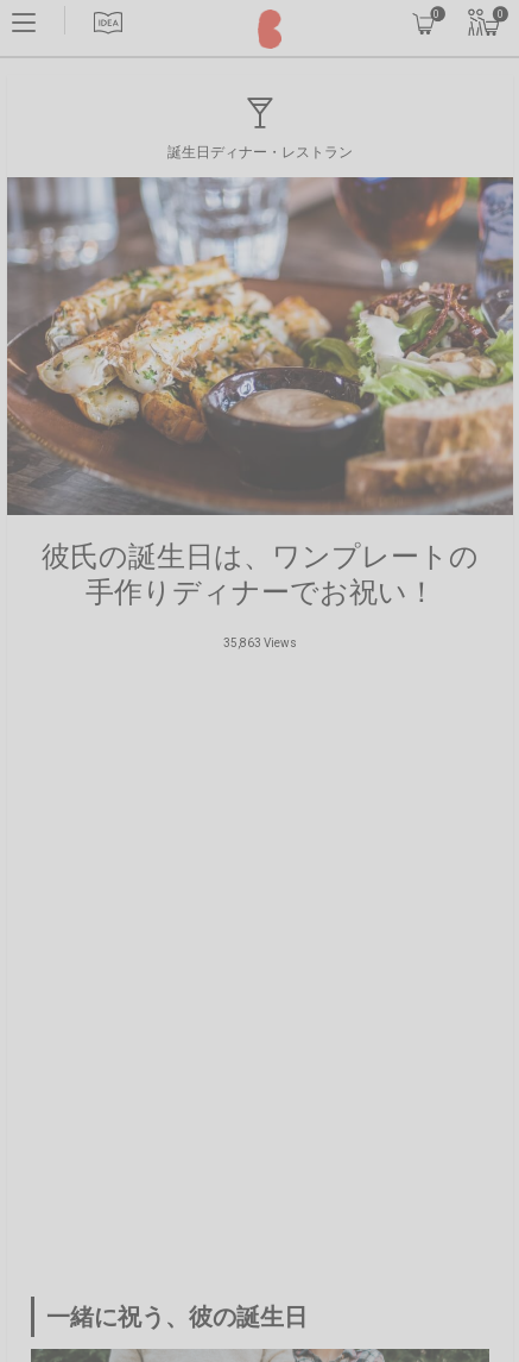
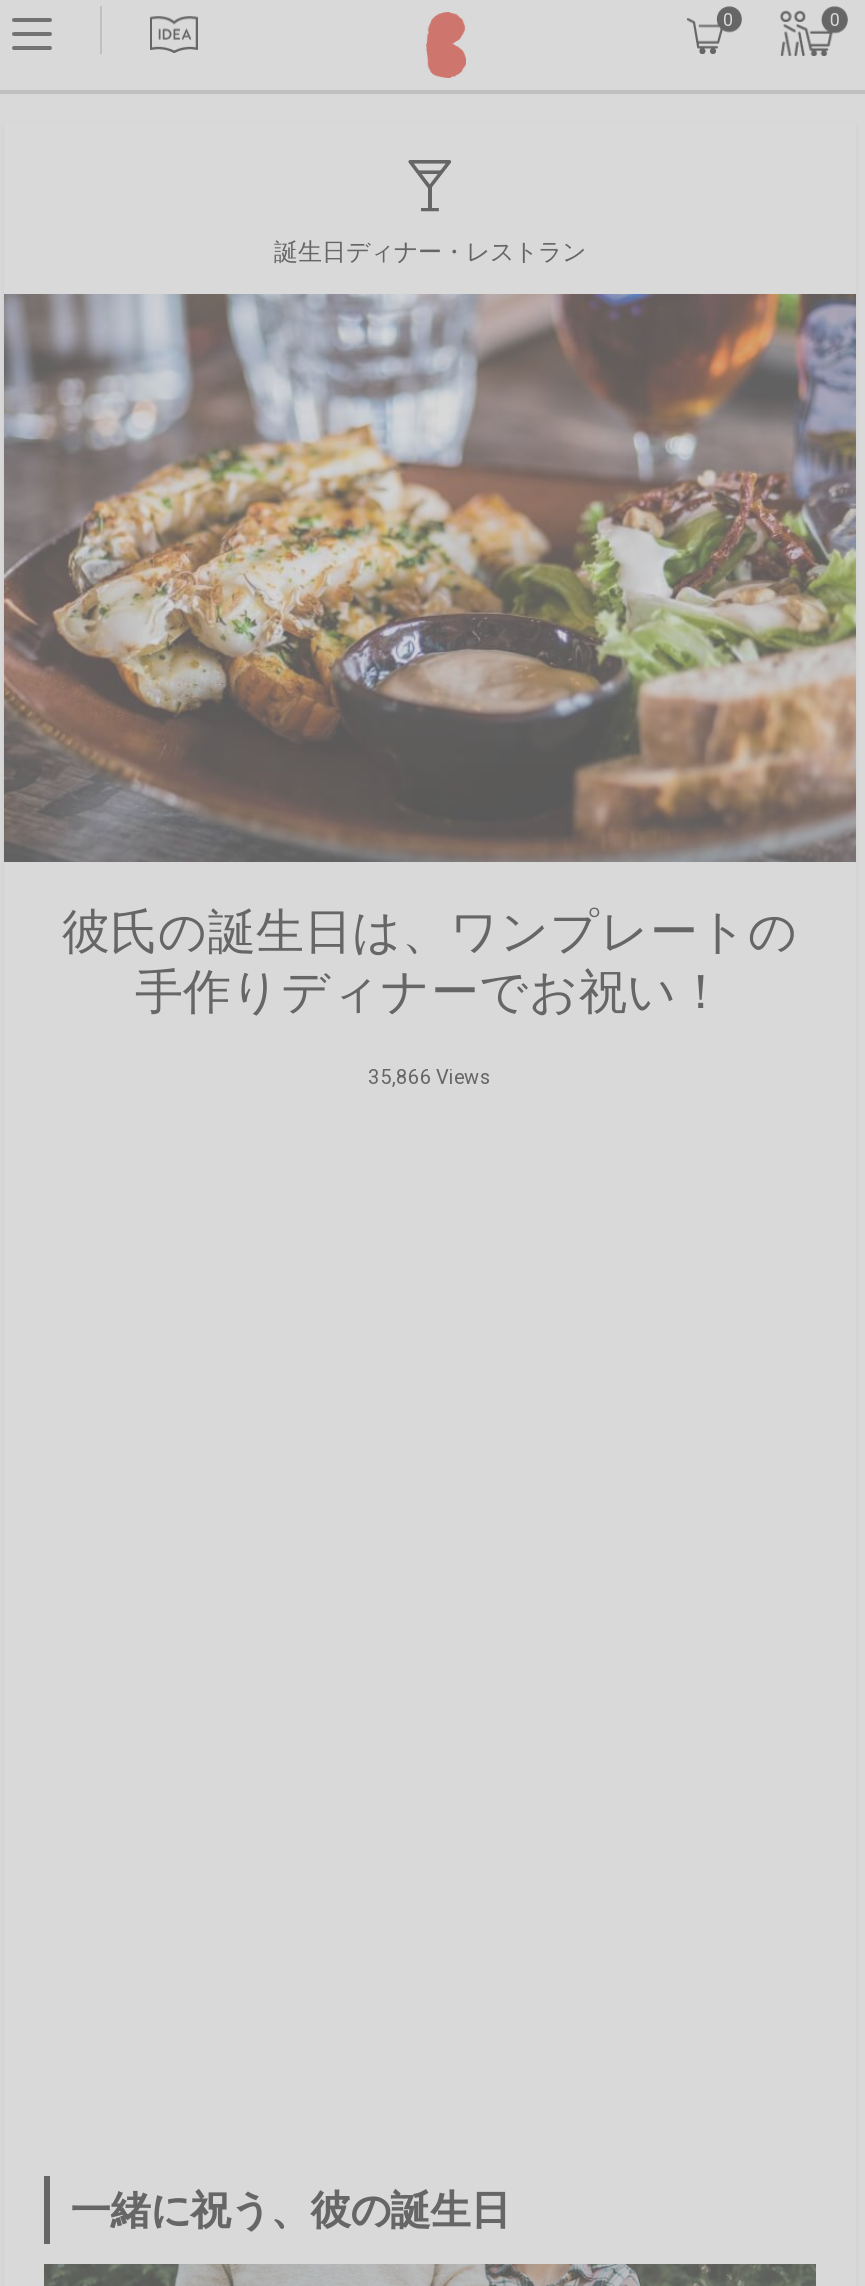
[223,636,297,649] 35,863 Views -> [368,1065,492,1087] 35,866 Views

